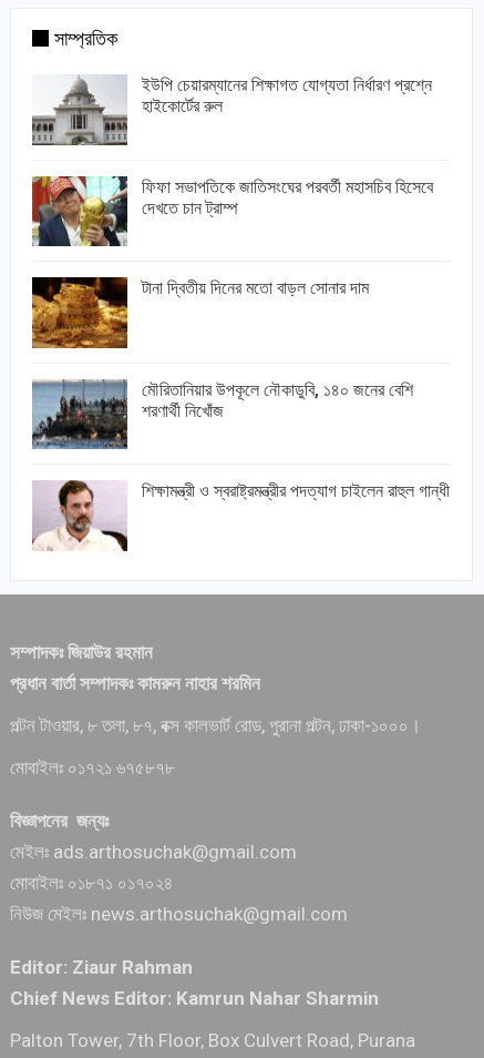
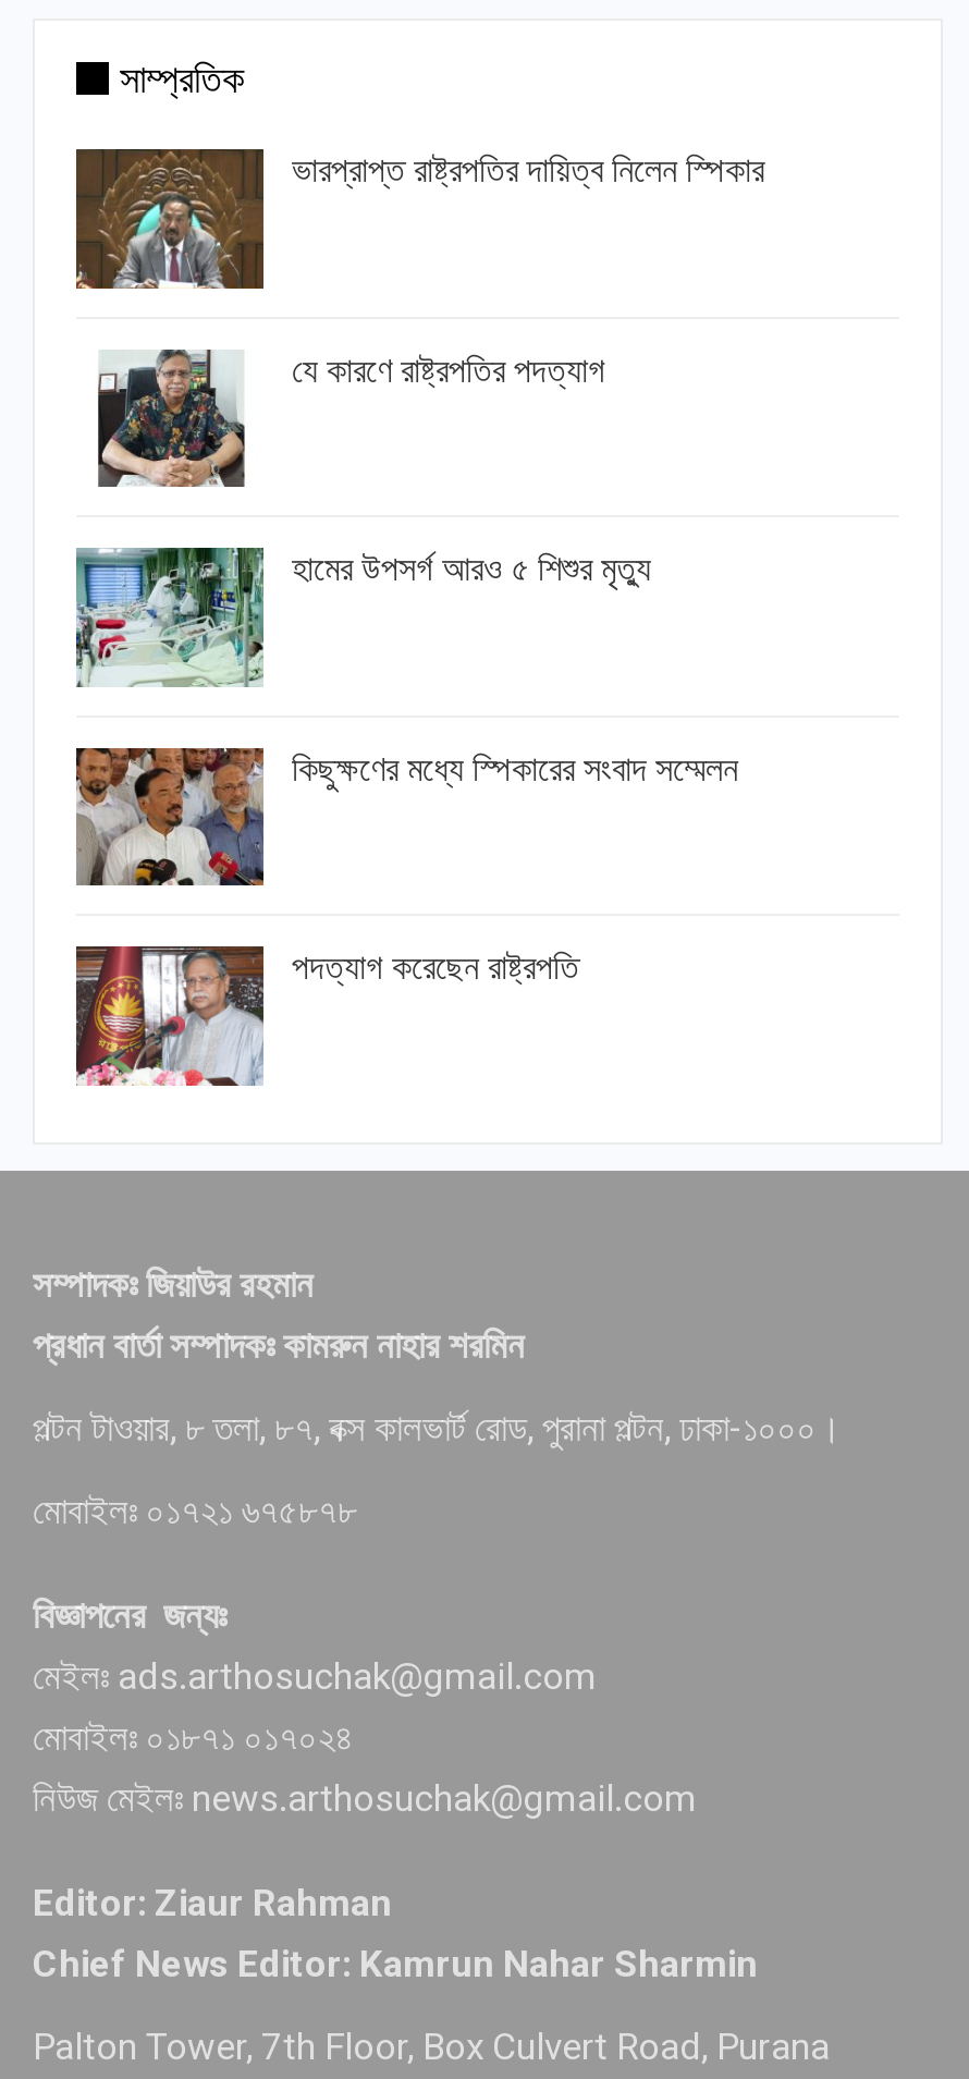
[32,74,432,146] [image] | ইউপি চেয়ারম্যানের শিক্ষাগত যোগ্যতা নির্ধারণ প্রশ্নে | হাইকোর্টের রুল -> [74,147,764,291] [image] | ভারপ্রাপ্ত রাষ্ট্রপতির দায়িত্ব নিলেন স্পিকার
[31,175,433,247] [image] | ফিফা সভাপতিকে জাতিসংঘের পরবর্তী মহাসচিব হিসেবে | দেখতে চান ট্রাম্প -> [76,348,605,489] [image] | যে কারণে রাষ্ট্রপতির পদত্যাগ
[31,276,369,349] [image] | টানা দ্বিতীয় দিনের মতো বাড়ল সোনার দাম -> [74,546,651,689] [image] | হামের উপসর্গ আরও ৫ শিশুর মৃত্যু
[31,379,413,450] [image] | মৌরিতানিয়ার উপকূলে নৌকাডুবি, ১৪০ জনের বেশি | শরণার্থী নিখোঁজ -> [74,746,738,888] [image] | কিছুক্ষণের মধ্যে স্পিকারের সংবাদ সম্মেলন
[31,480,450,552] [image] | শিক্ষামন্ত্রী ও স্বরাষ্ট্রমন্ত্রীর পদত্যাগ চাইলেন রাহুল গান্ধী -> [74,944,579,1088] [image] | পদত্যাগ করেছেন রাষ্ট্রপতি

